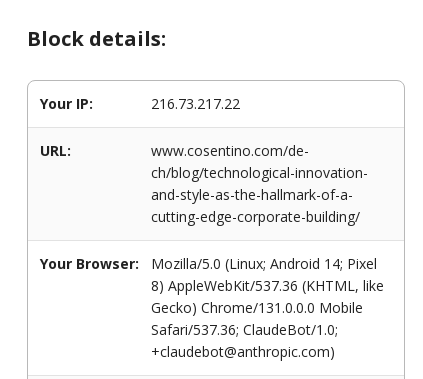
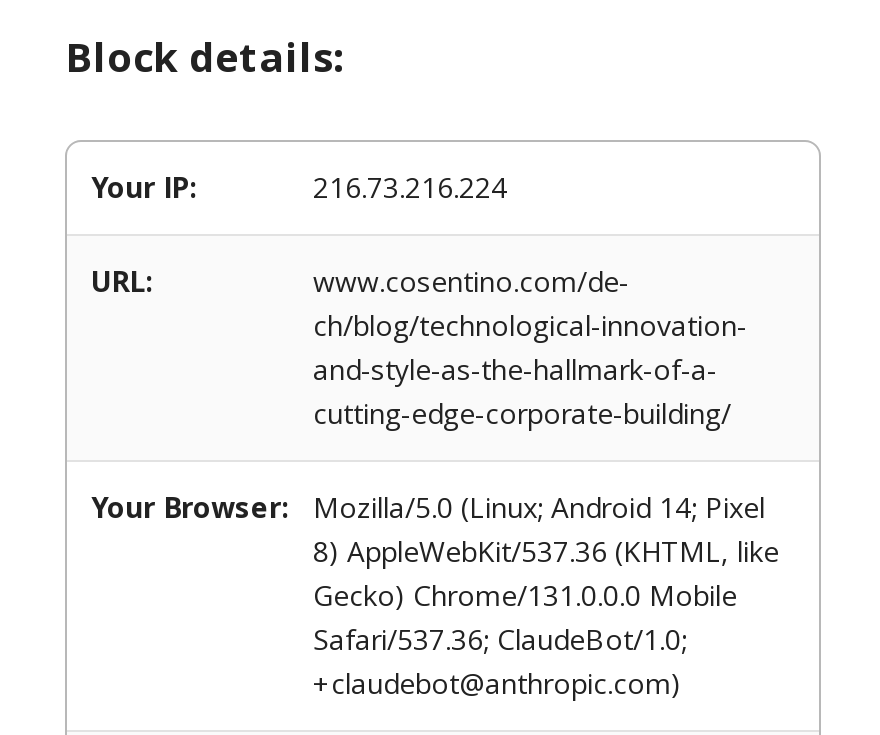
[151,94,240,113] 216.73.217.22 -> [313,168,507,206] 216.73.216.224

